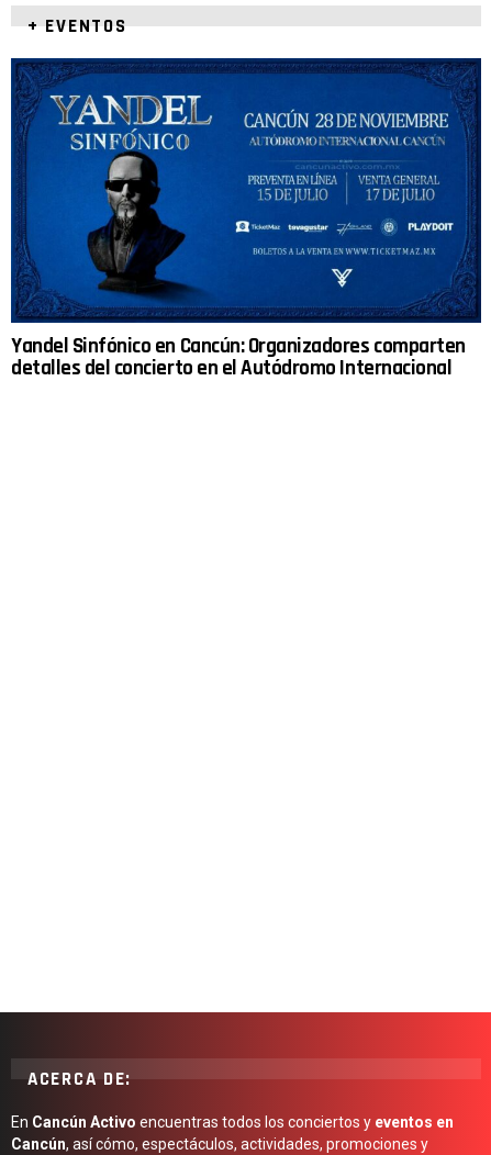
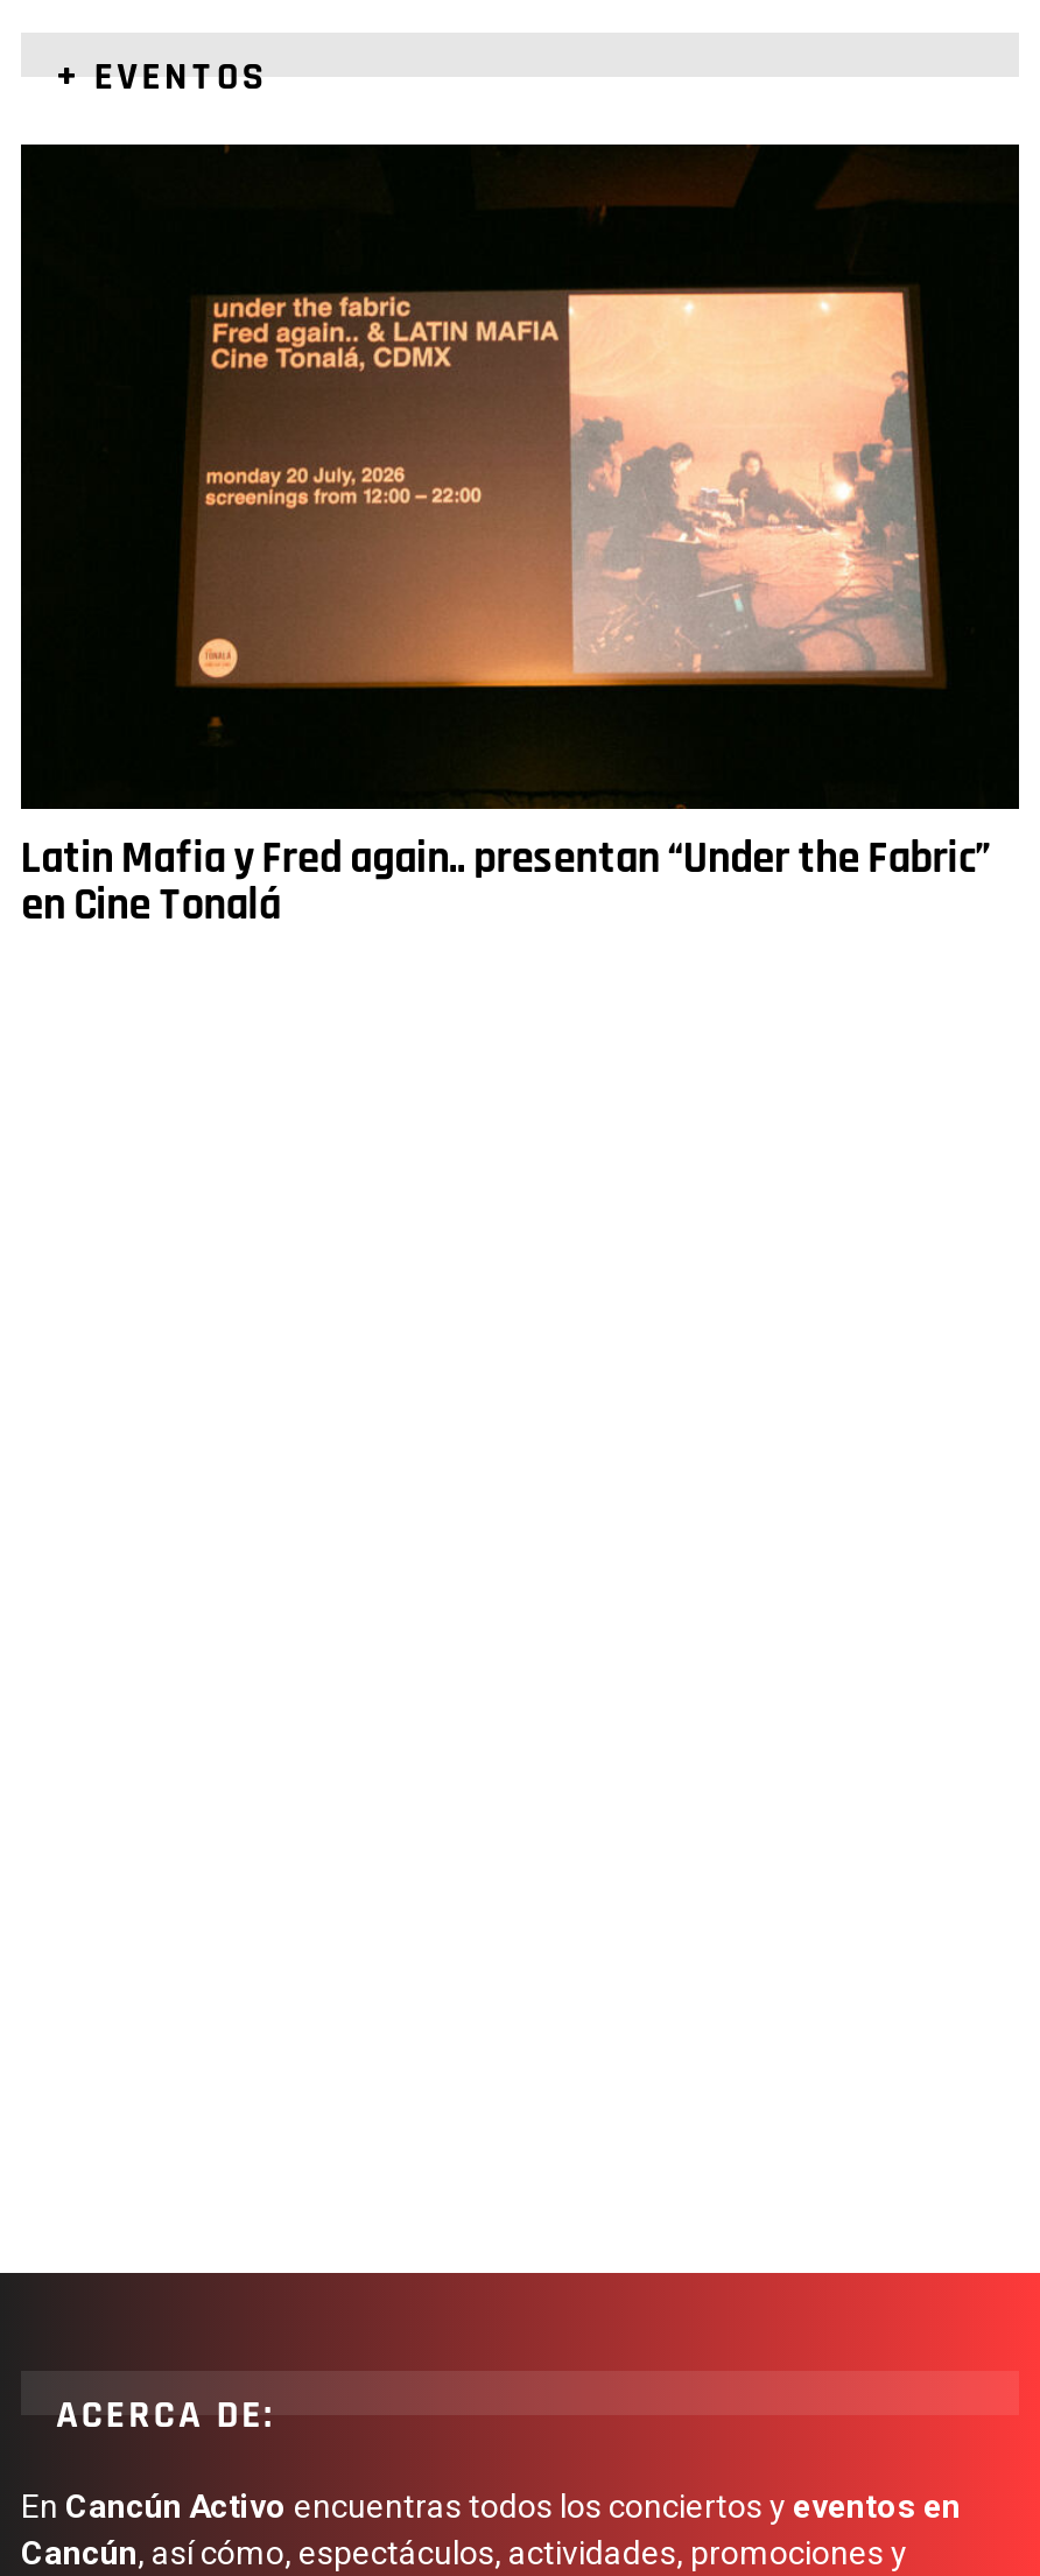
[10,57,481,324] [image] -> [19,143,1019,708] [image]
[11,332,466,382] Yandel Sinfónico en Cancún: Organizadores comparten | detalles del concierto en el Autódromo Internacional -> [21,830,991,935] Latin Mafia y Fred again.. presentan “Under the Fabric” | en Cine Tonalá

